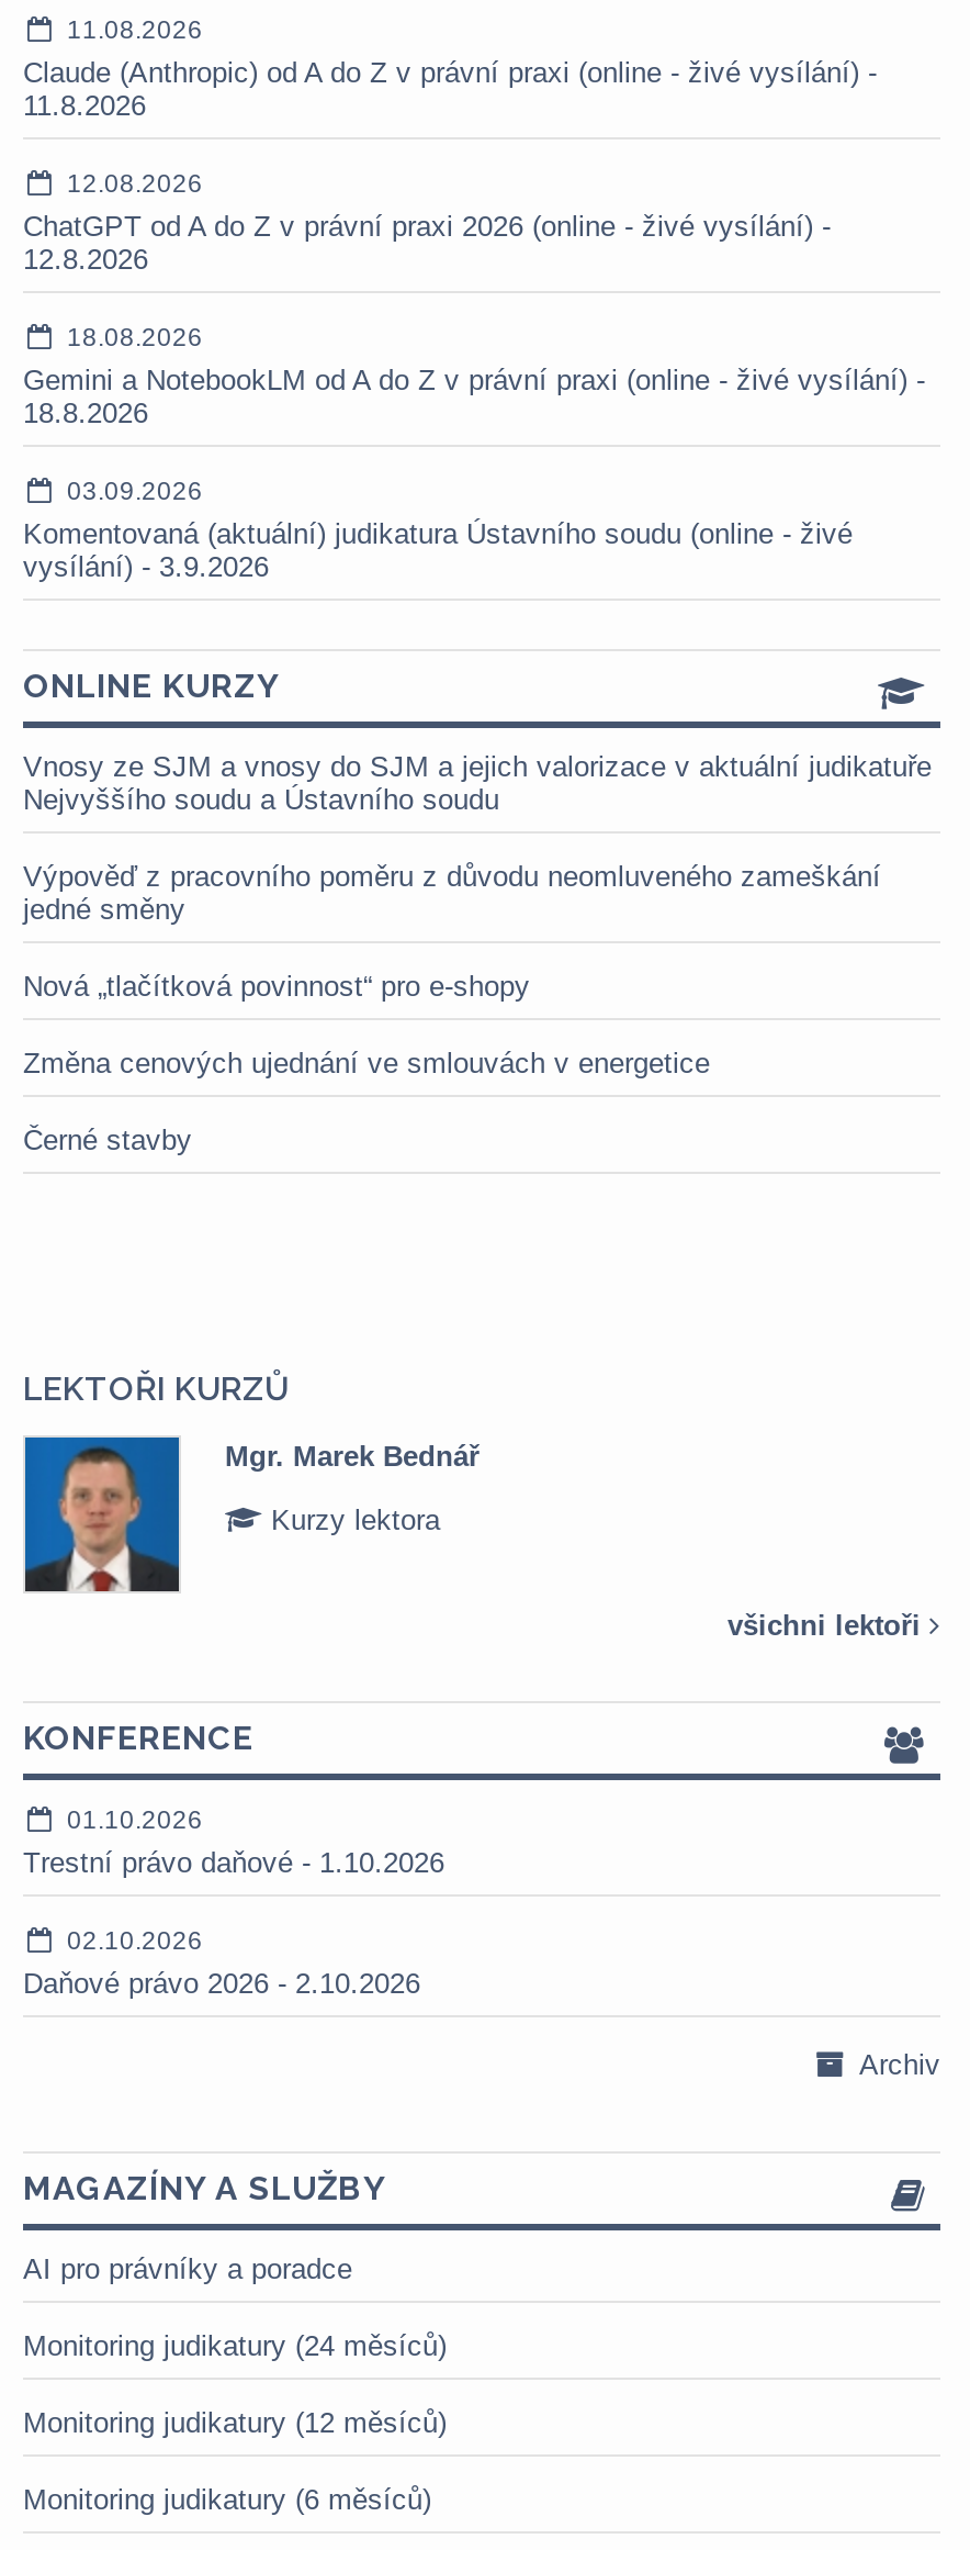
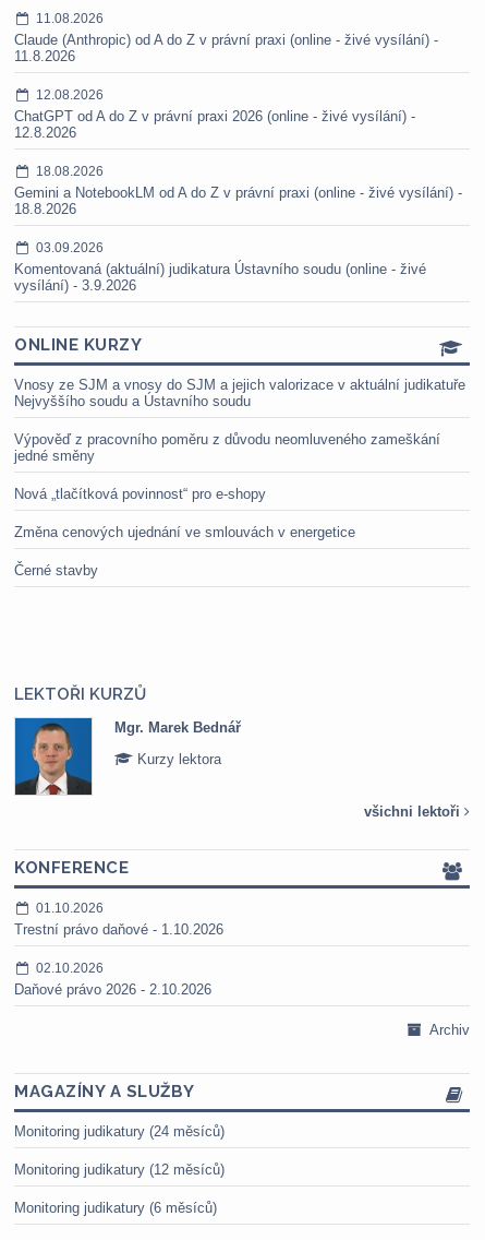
[23,2252,352,2285] AI pro právníky a poradce -> none

